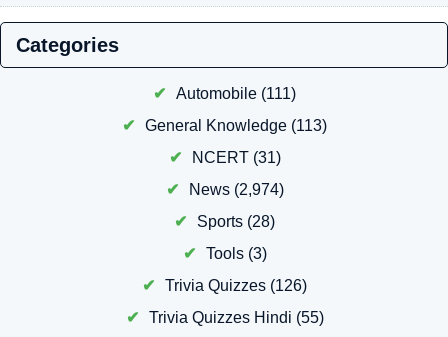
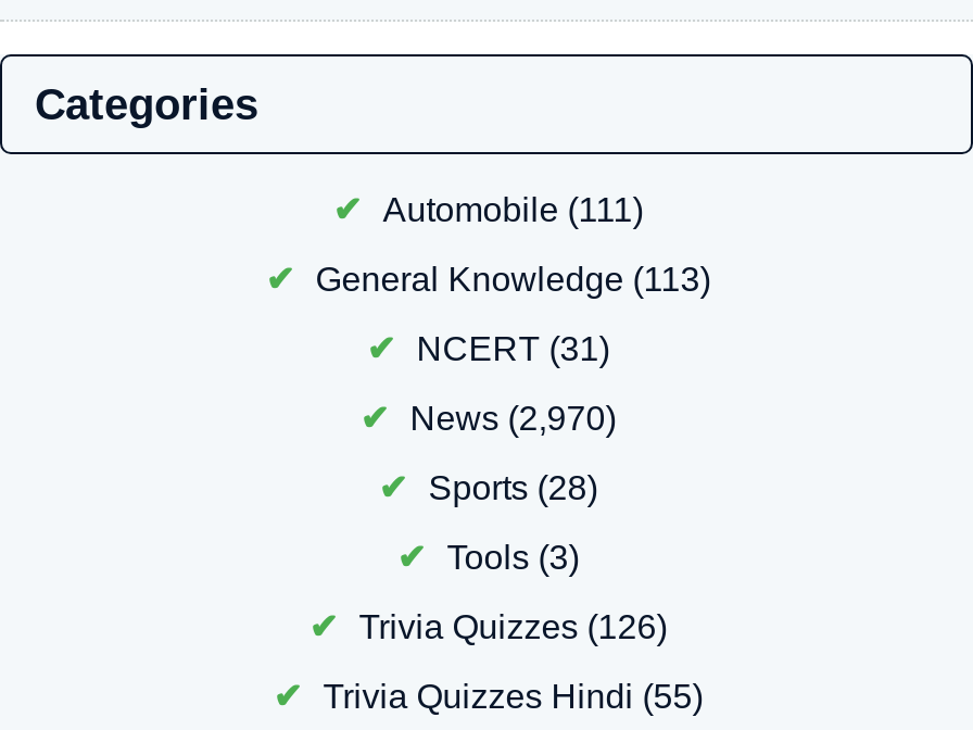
[189,181,284,198] News (2,974) -> [410,401,616,438] News (2,970)

